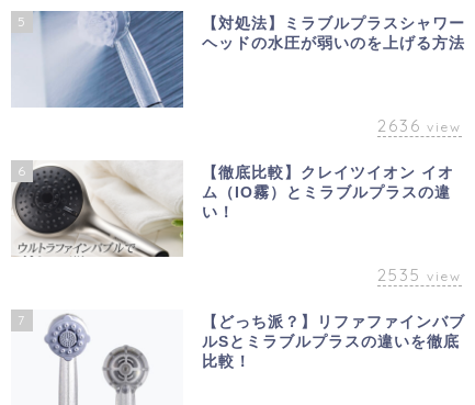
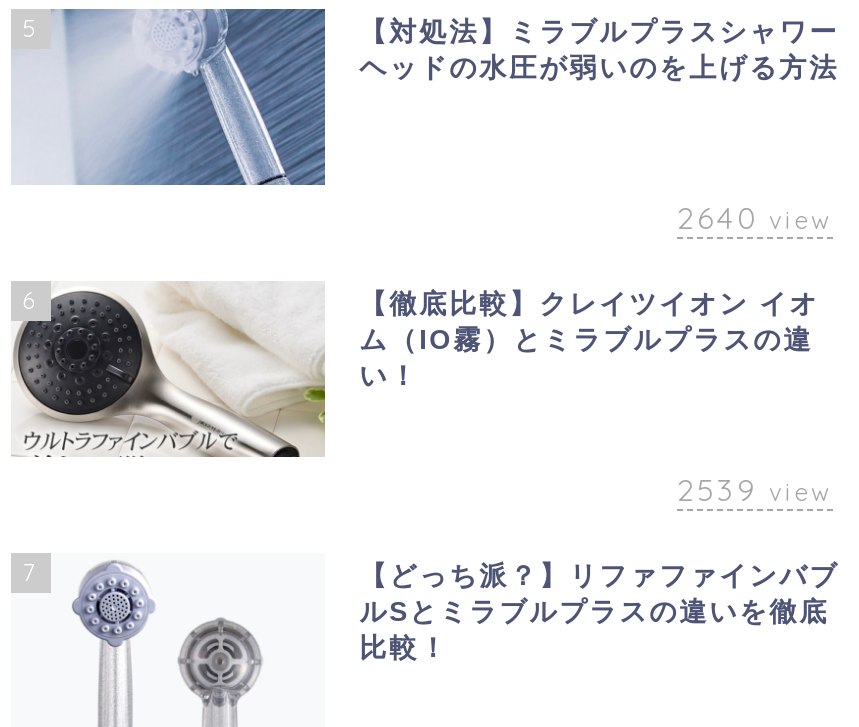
[377,115,462,136] 2636 view -> [677,199,833,237] 2640 view
[377,265,462,285] 2535 view -> [677,471,833,509] 2539 view

